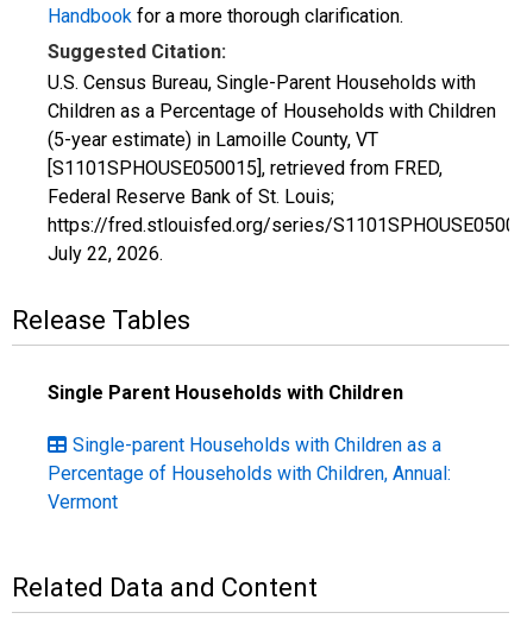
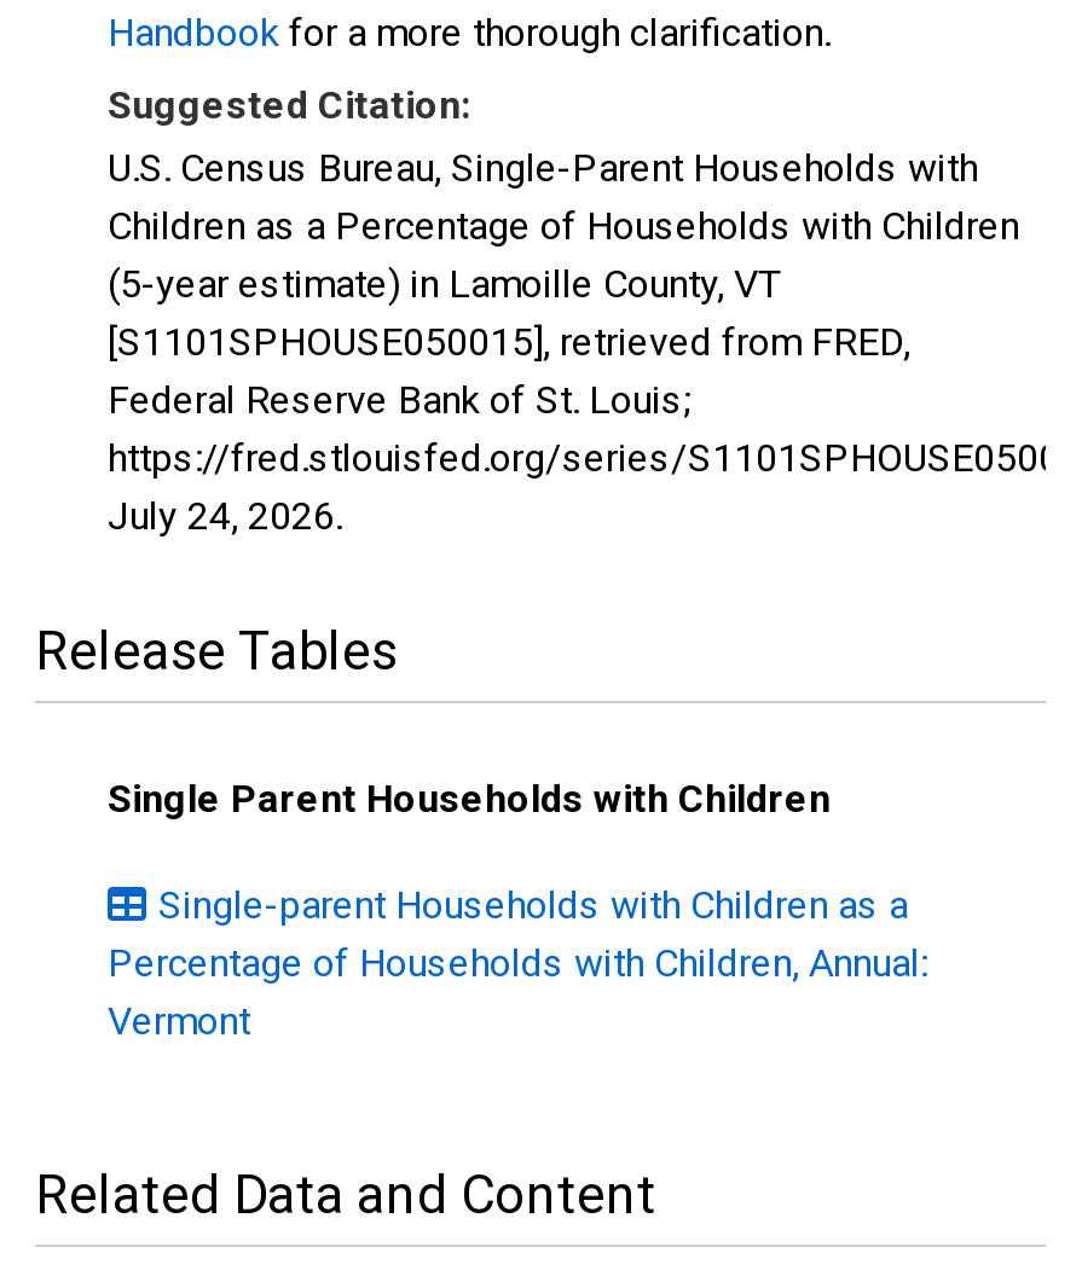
[48,242,163,265] July 22, 2026. -> [108,493,342,539] July 24, 2026.

